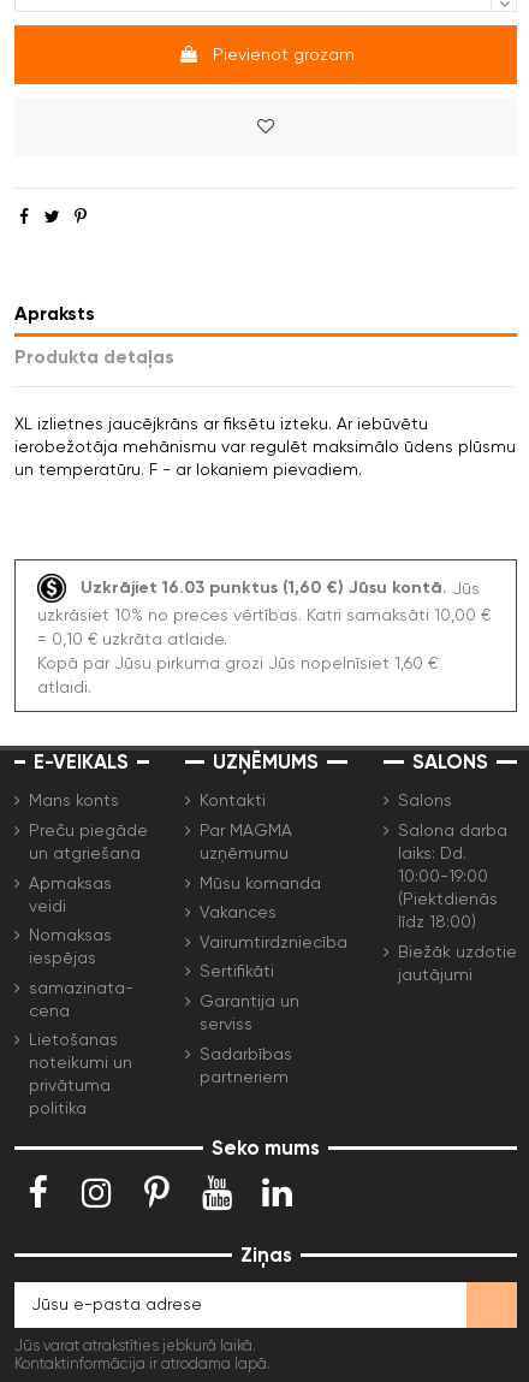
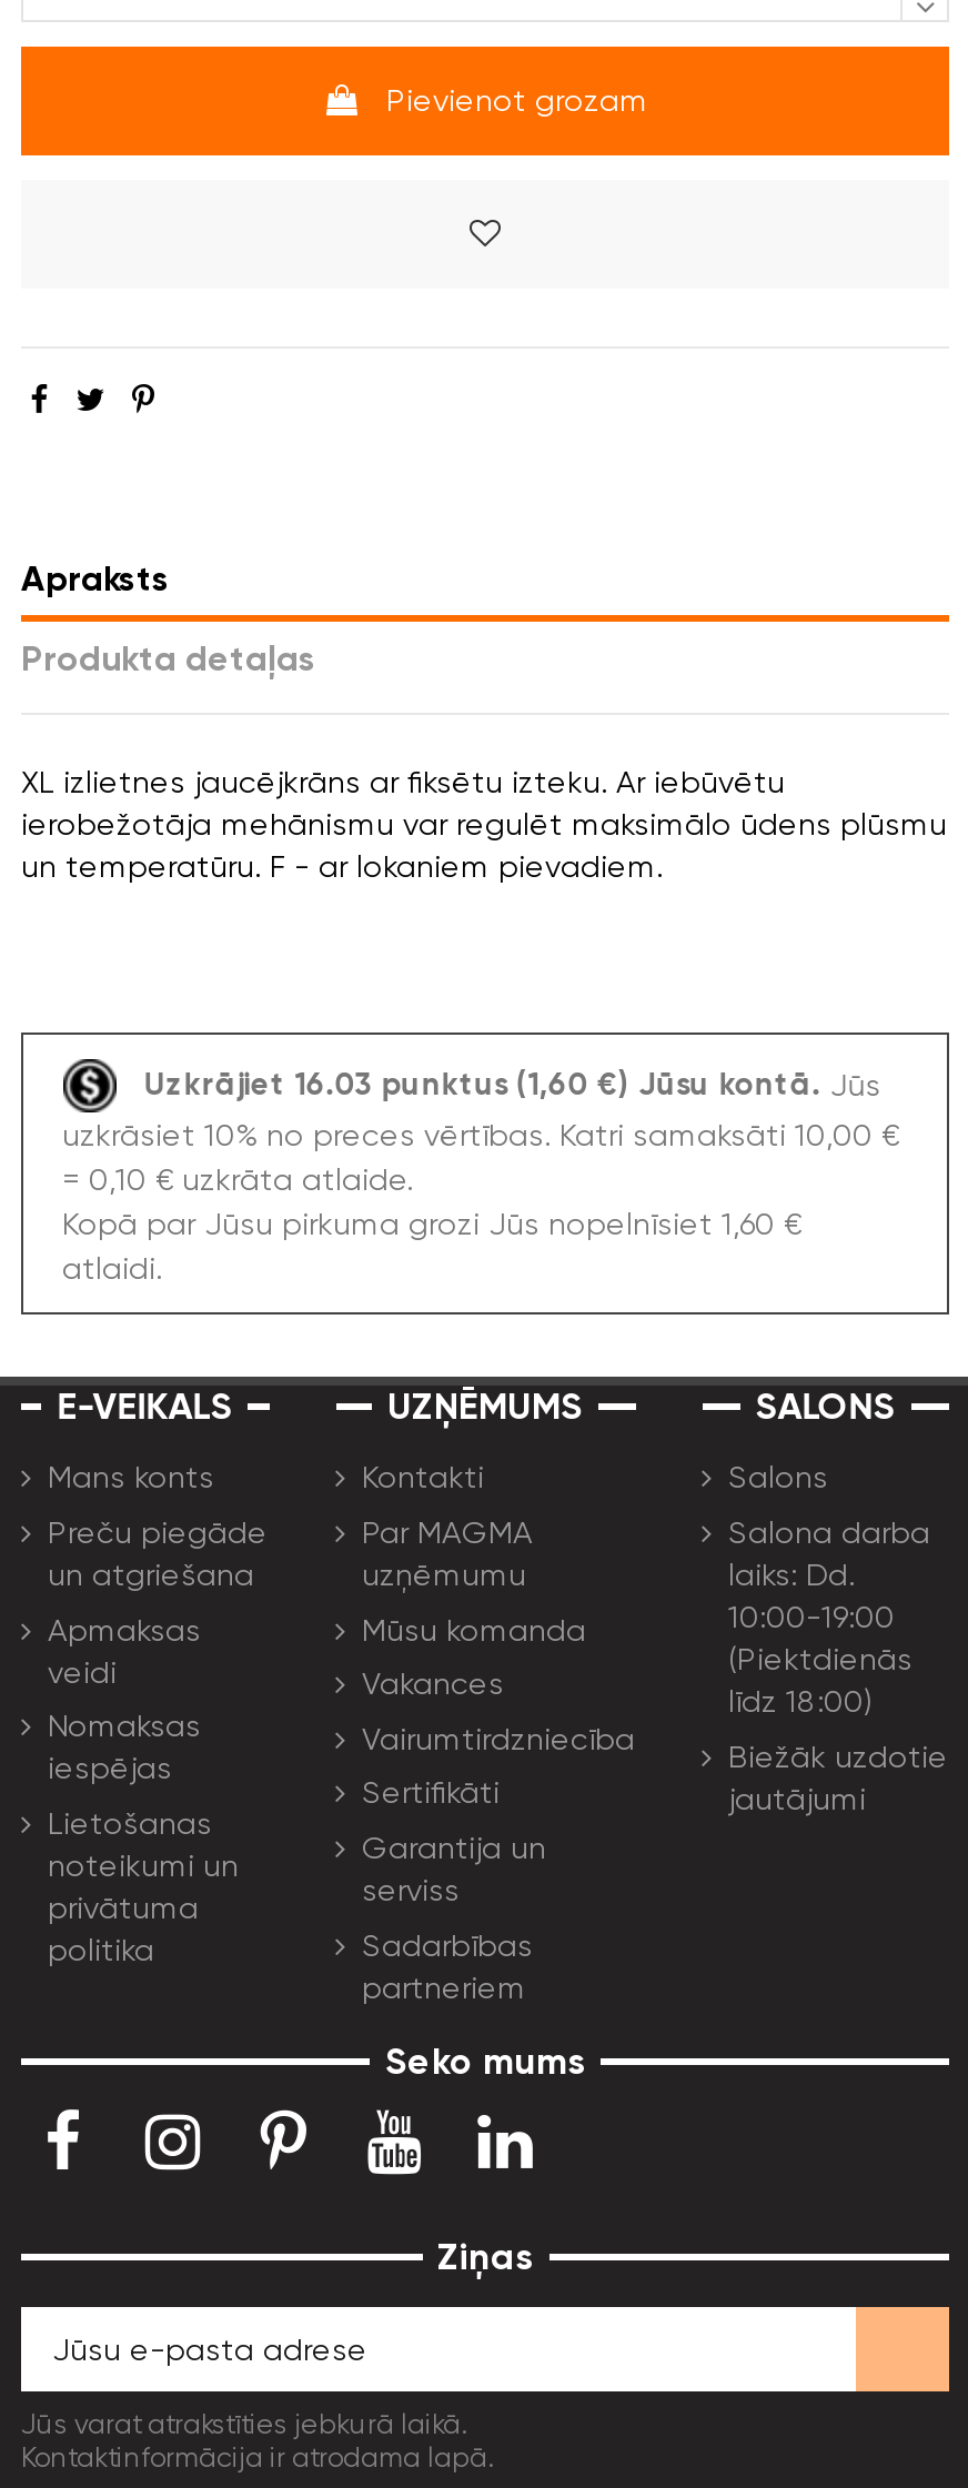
[29,978,133,1020] samazinata- | cena -> none
moved [29,1030,132,1118] -> [48,1805,239,1967]: Lietošanas | noteikumi un | privātuma | politika

